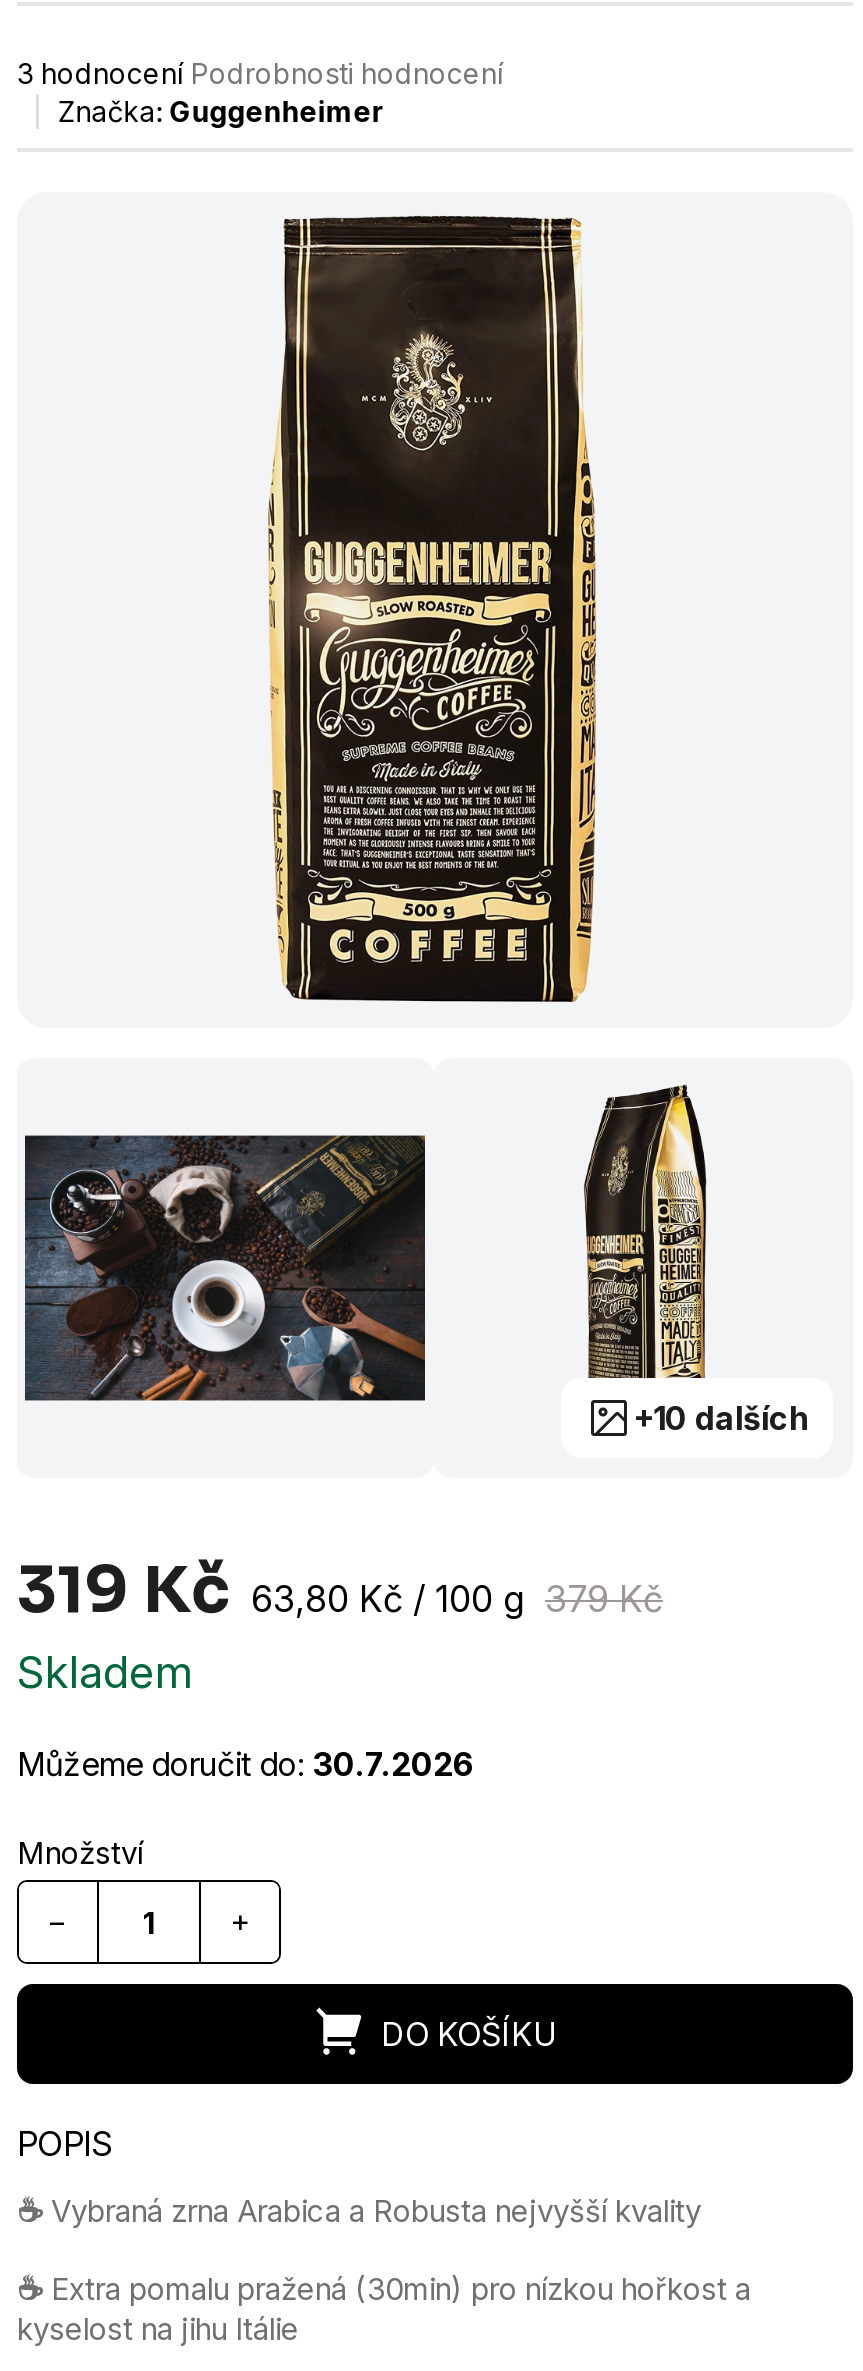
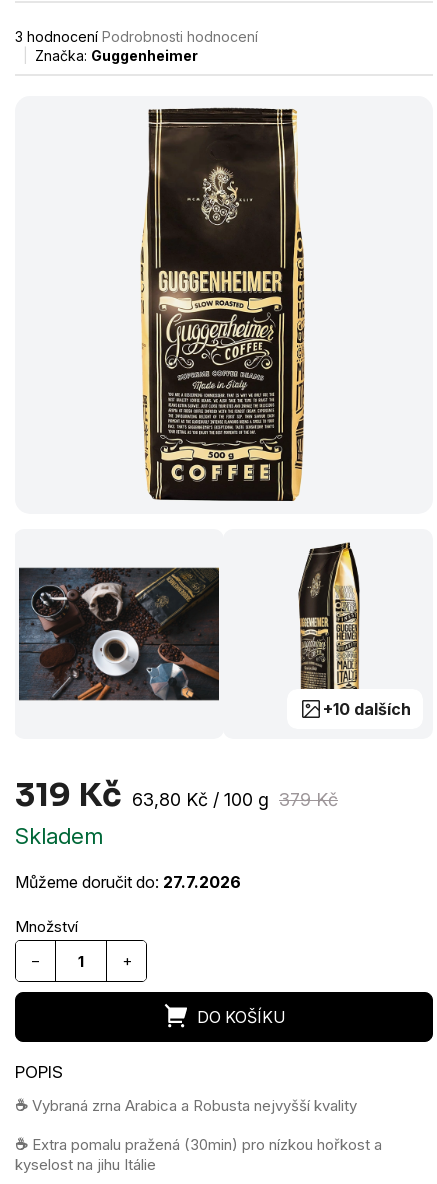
[17,1744,475,1784] Můžeme doručit do: 30.7.2026 -> [15,872,241,892] Můžeme doručit do: 27.7.2026

